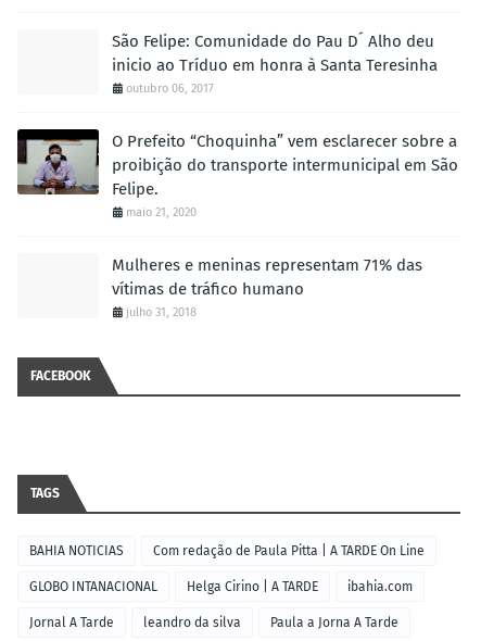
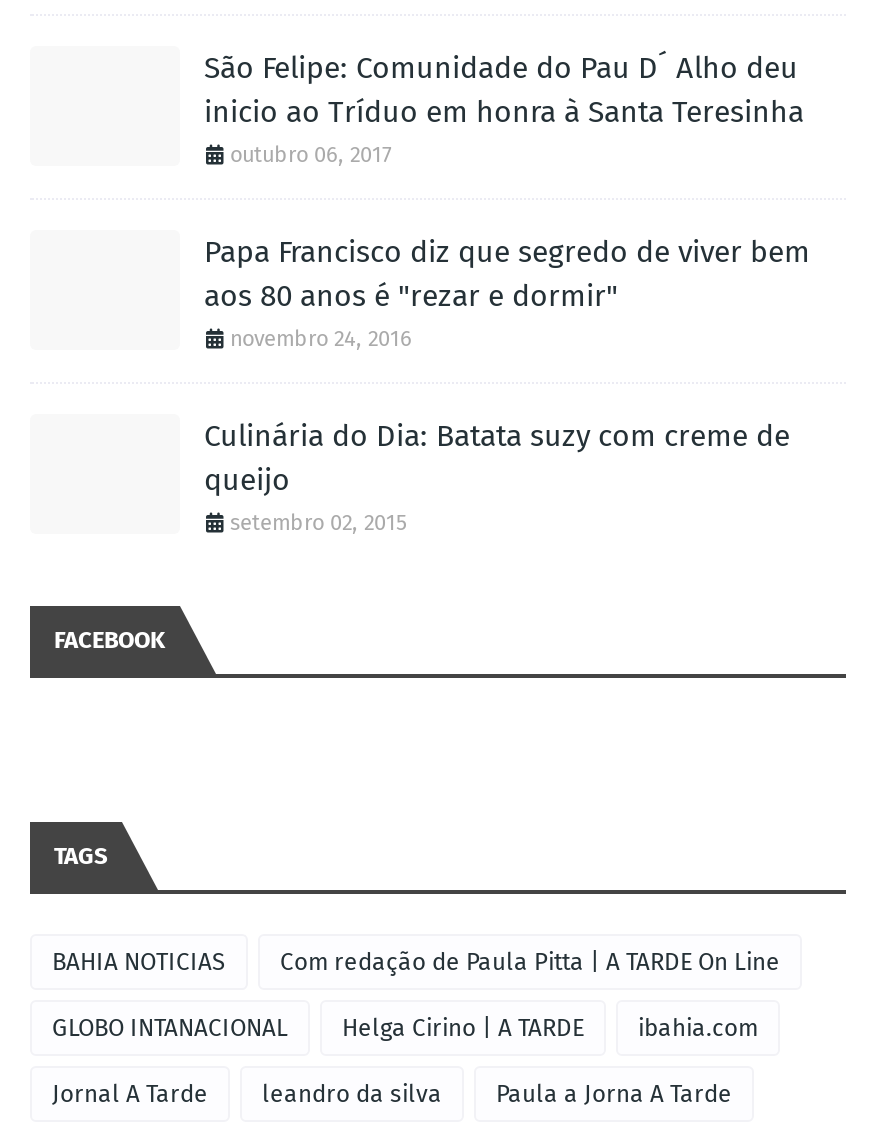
[16,128,97,196] [image] -> none
[112,132,458,220] O Prefeito “Choquinha” vem esclarecer sobre a | proibição do transporte intermunicipal em São | Felipe. | maio 21, 2020 -> [204,234,810,352] Papa Francisco diz que segredo de viver bem | aos 80 anos é "rezar e dormir" | novembro 24, 2016
[112,256,422,320] Mulheres e meninas representam 71% das | vítimas de tráfico humano | julho 31, 2018 -> [204,418,790,536] Culinária do Dia: Batata suzy com creme de | queijo | setembro 02, 2015

